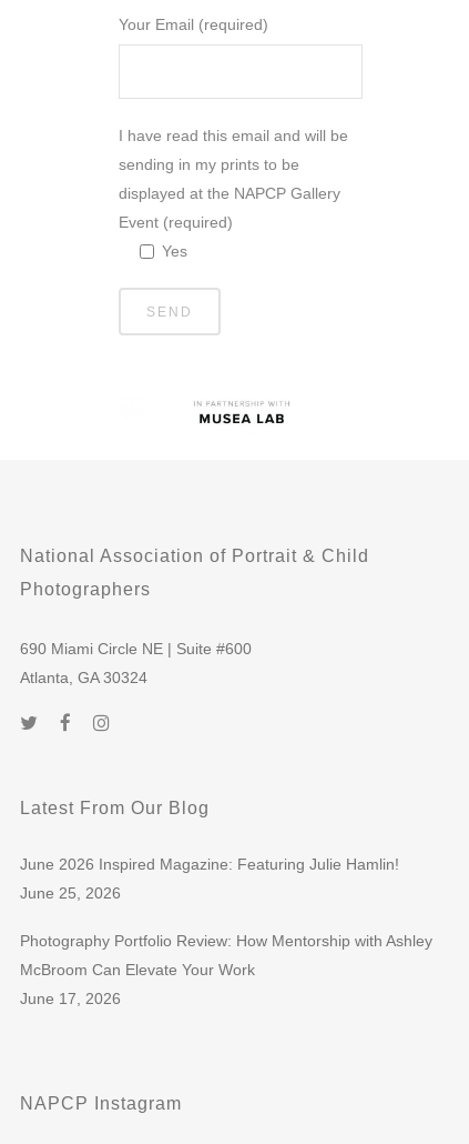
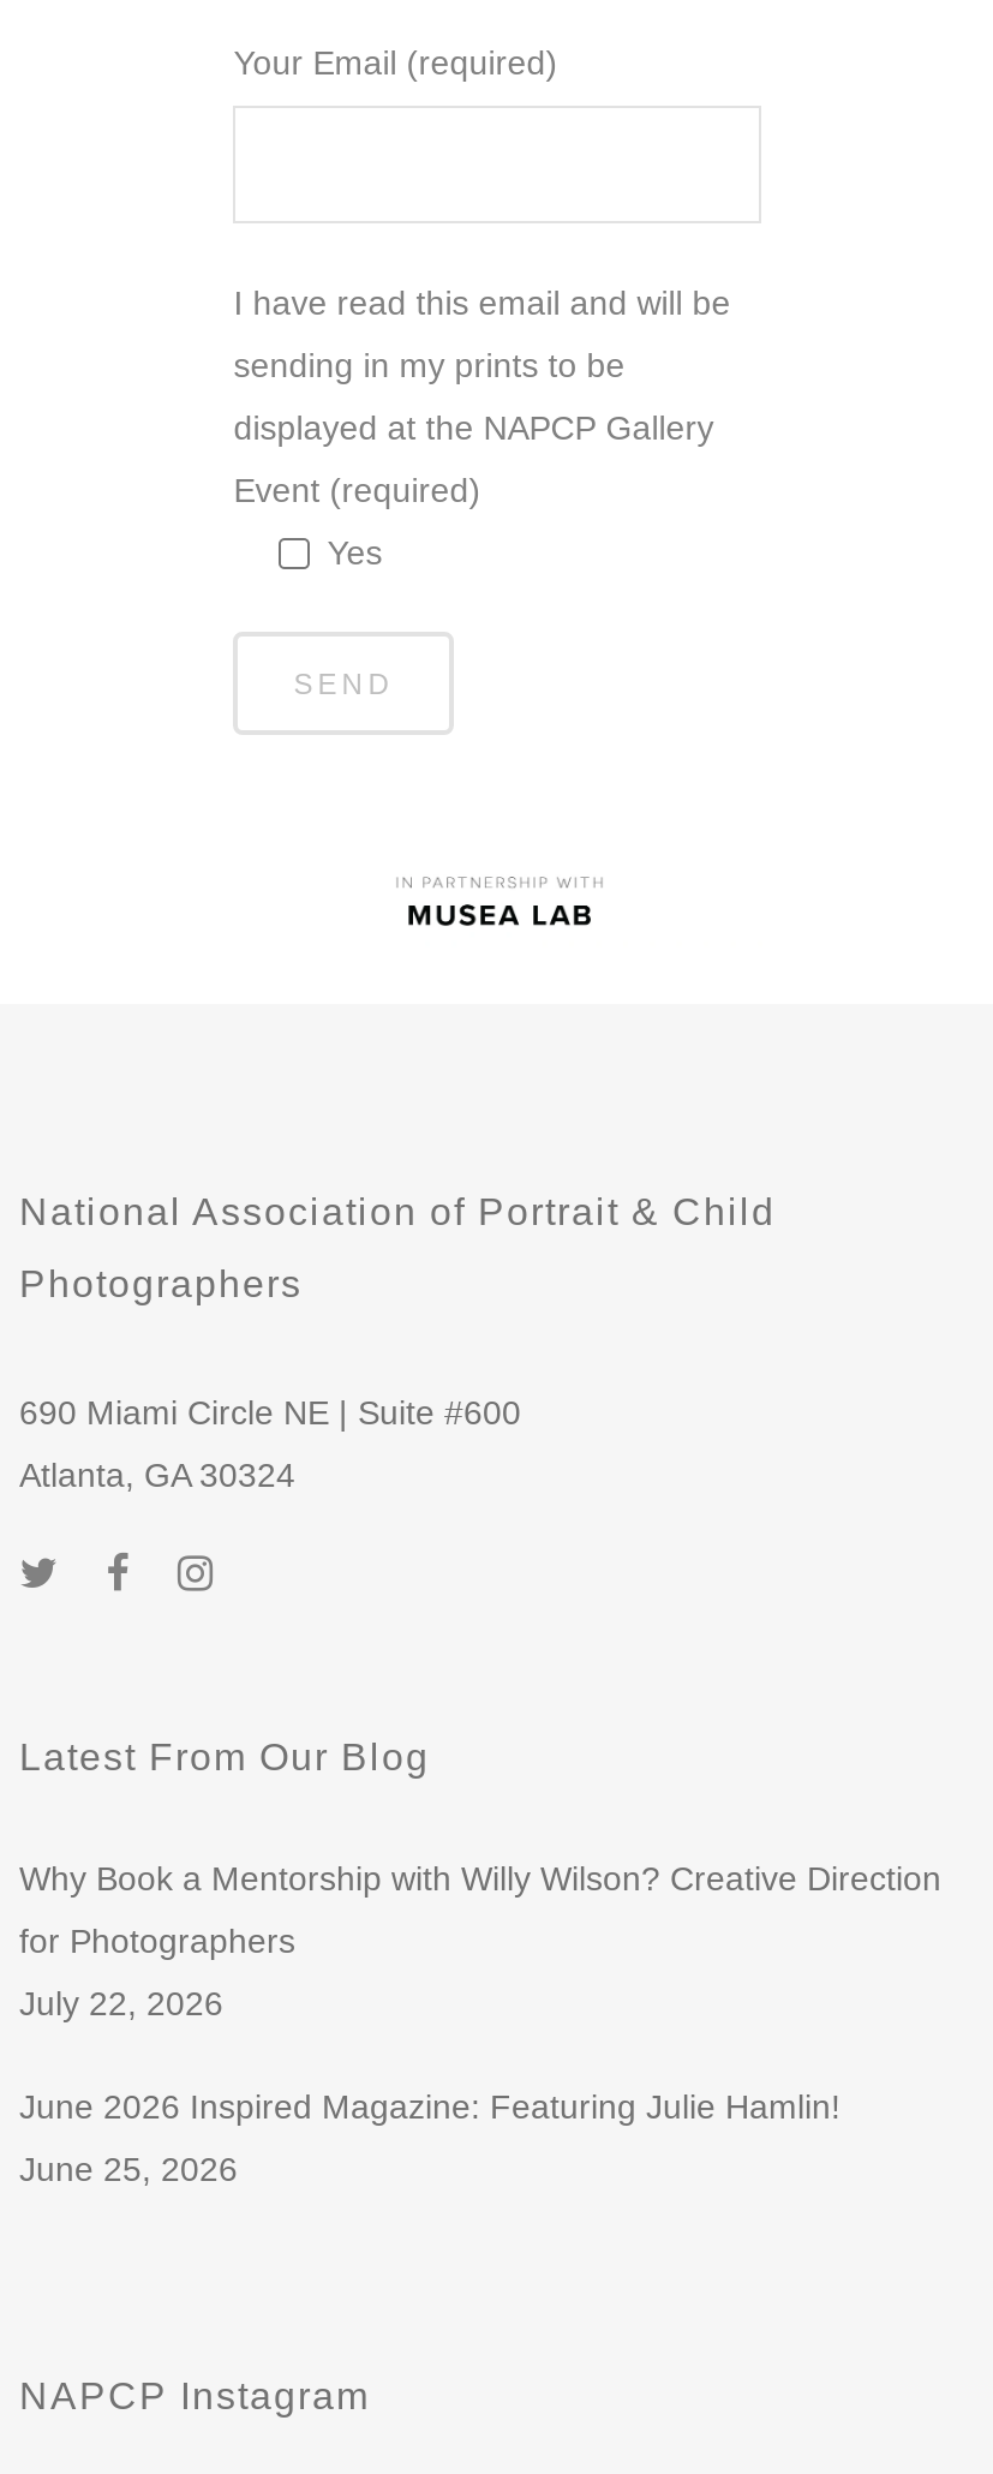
none -> [19,1859,941,2022] Why Book a Mentorship with Willy Wilson? Creative Direction | for Photographers | July 22, 2026
moved [20,855,399,902] -> [19,2087,841,2188]: June 2026 Inspired Magazine: Featuring Julie Hamlin! | June 25, 2026
[20,932,432,1007] Photography Portfolio Review: How Mentorship with Ashley | McBroom Can Elevate Your Work | June 17, 2026 -> none

